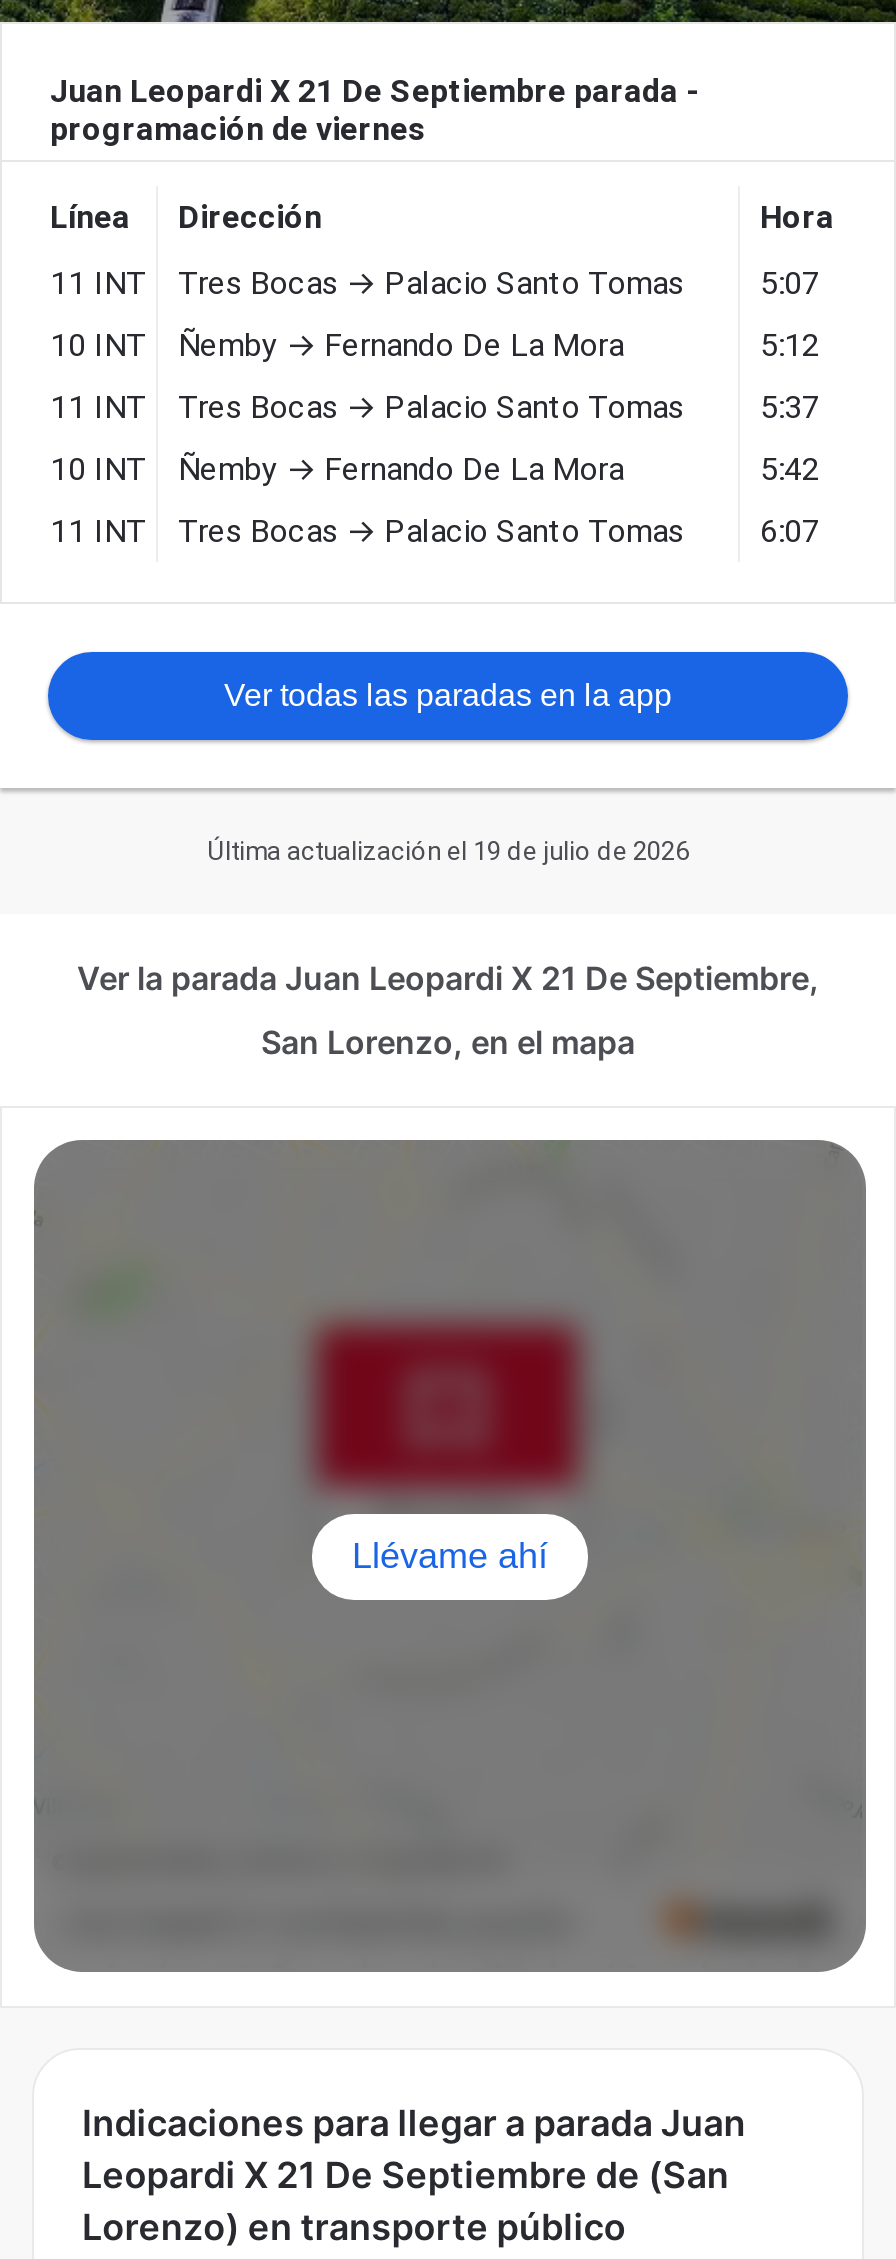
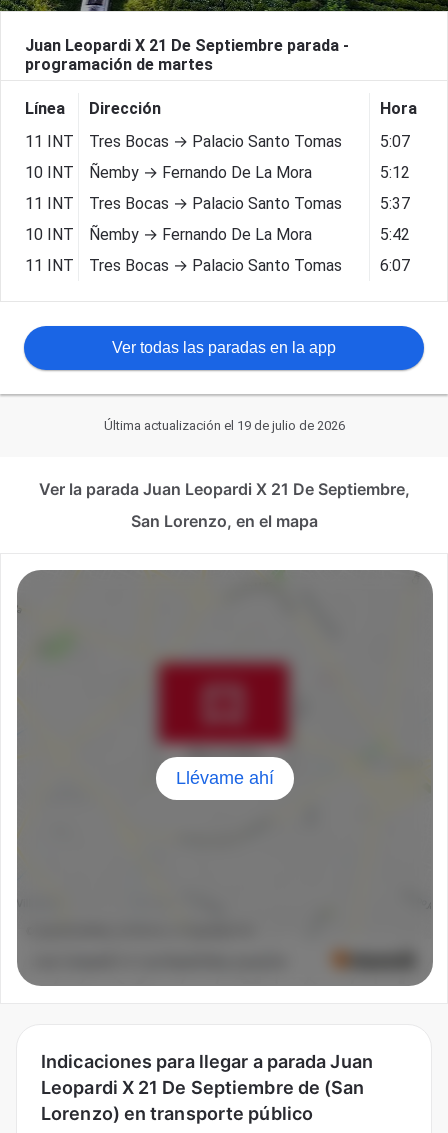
[50,111,426,149] programación de viernes -> [25,55,213,74] programación de martes

